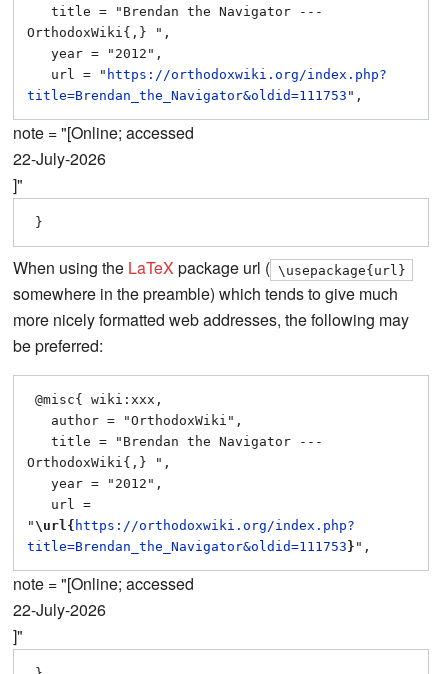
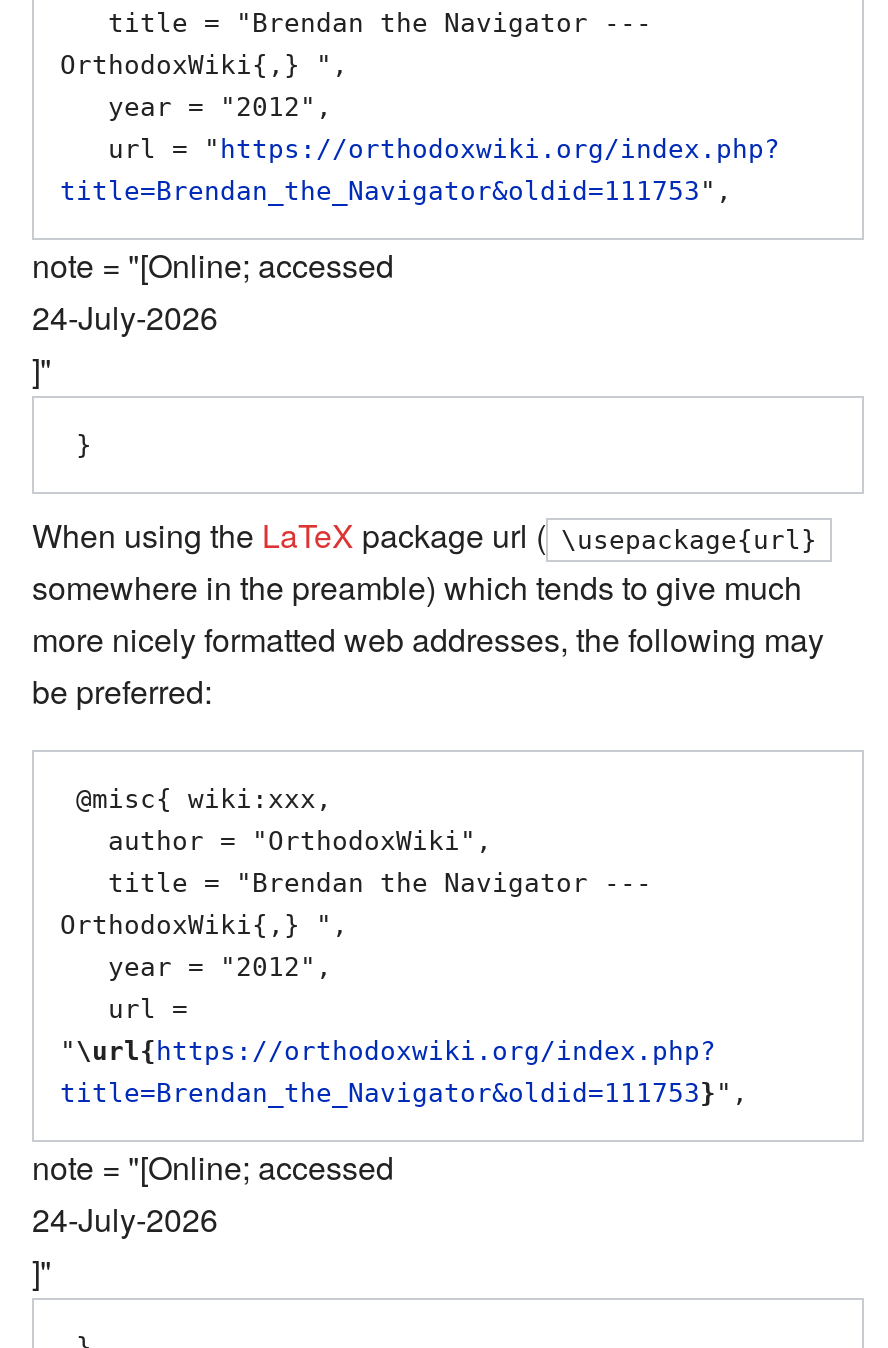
[13,147,106,170] 22-July-2026 -> [32,294,218,340] 24-July-2026
[13,598,106,621] 22-July-2026 -> [32,1196,218,1242] 24-July-2026

